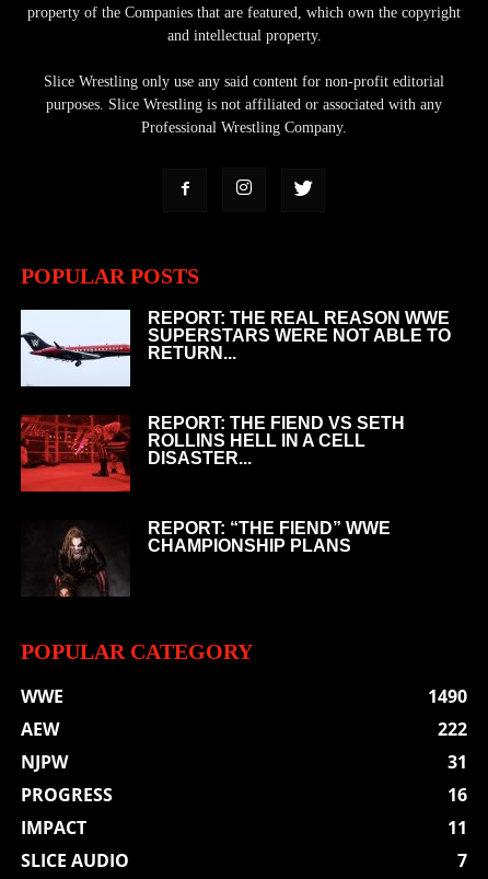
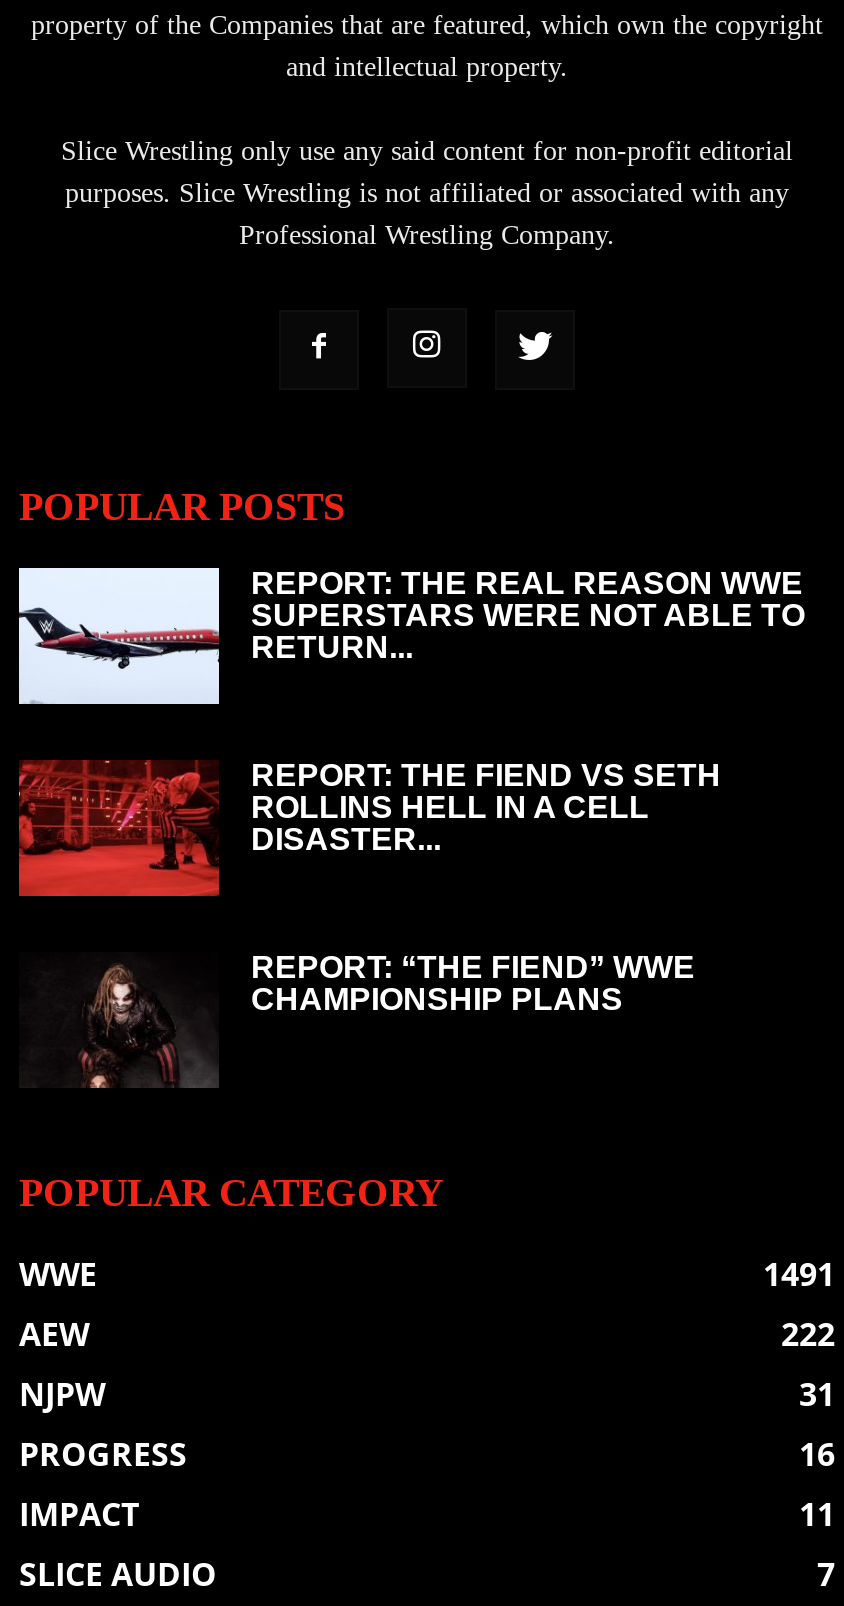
[428,685,467,709] 1490 -> [763,1251,835,1295] 1491

